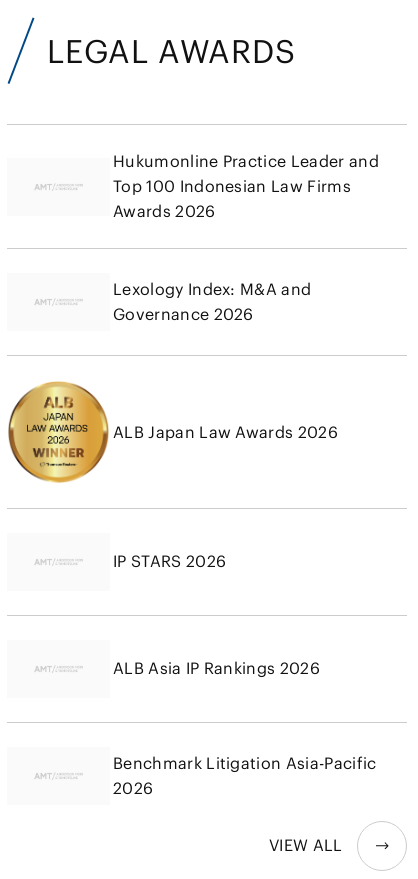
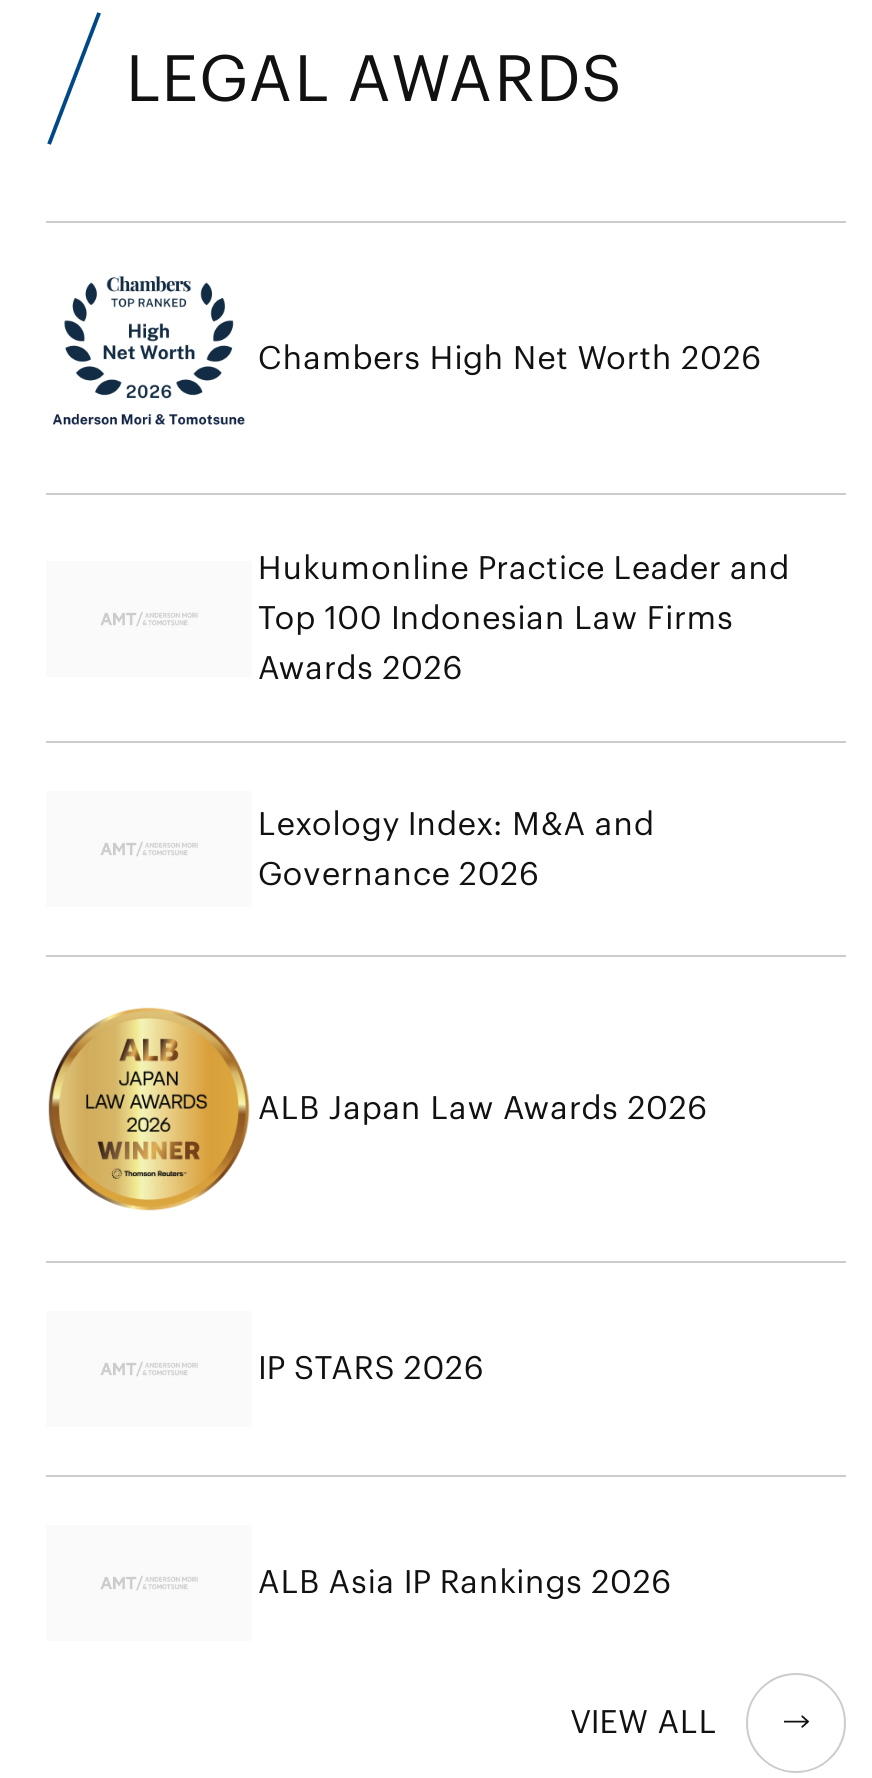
none -> [52,275,762,427] [image] | Chambers High Net Worth 2026
moved [28,151,379,678] -> [88,547,790,1601]: [image] | Hukumonline Practice Leader and | Top 100 Indonesian Law Firms | ... | IP STARS 2026 | ALB Asia IP Rankings 2026
[113,753,377,798] Benchmark Litigation Asia-Pacific | 2026 -> none

